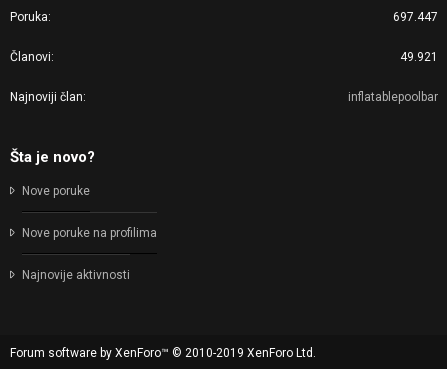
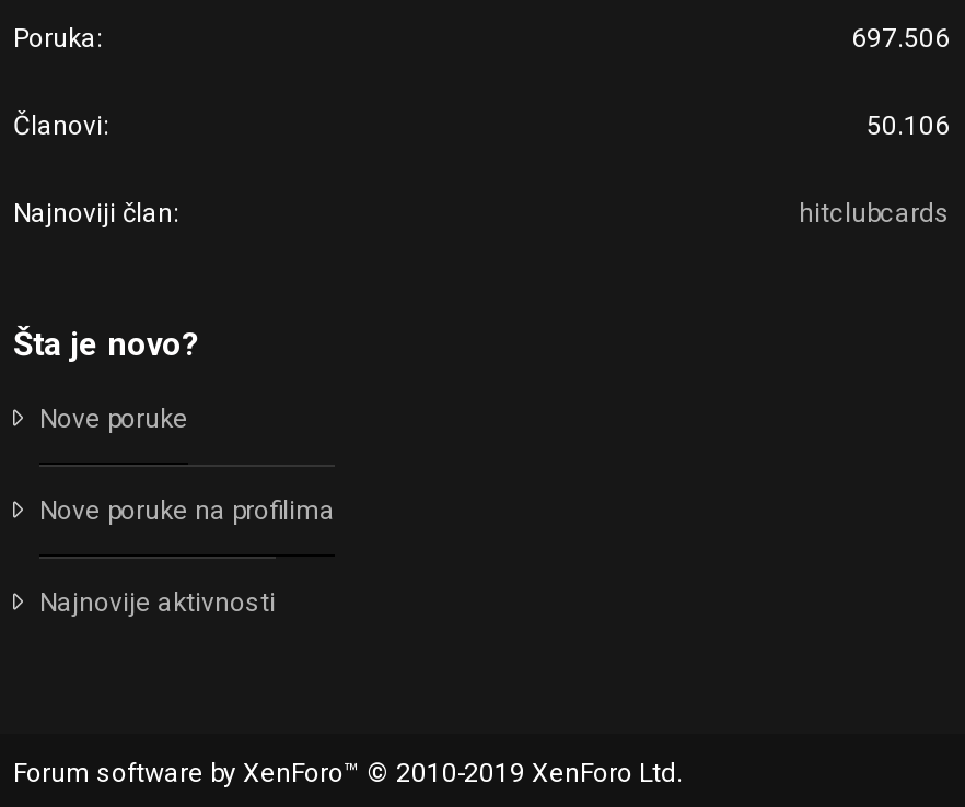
[393,10,438,24] 697.447 -> [851,23,950,54] 697.506
[400,50,438,64] 49.921 -> [867,111,950,141] 50.106
[348,90,438,104] inflatablepoolbar -> [799,198,950,229] hitclubcards

